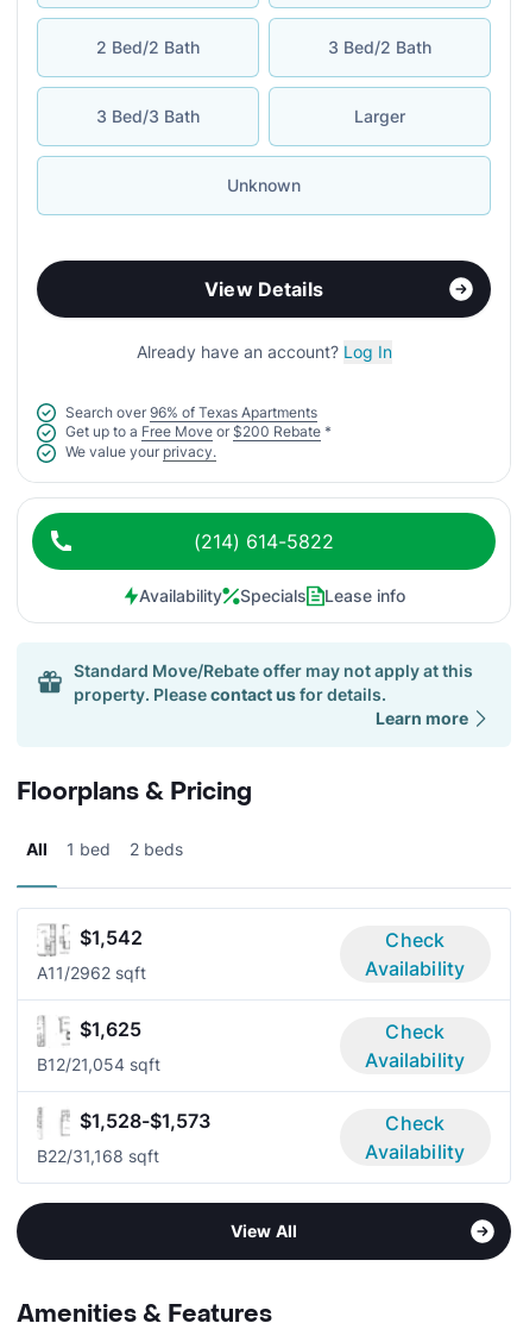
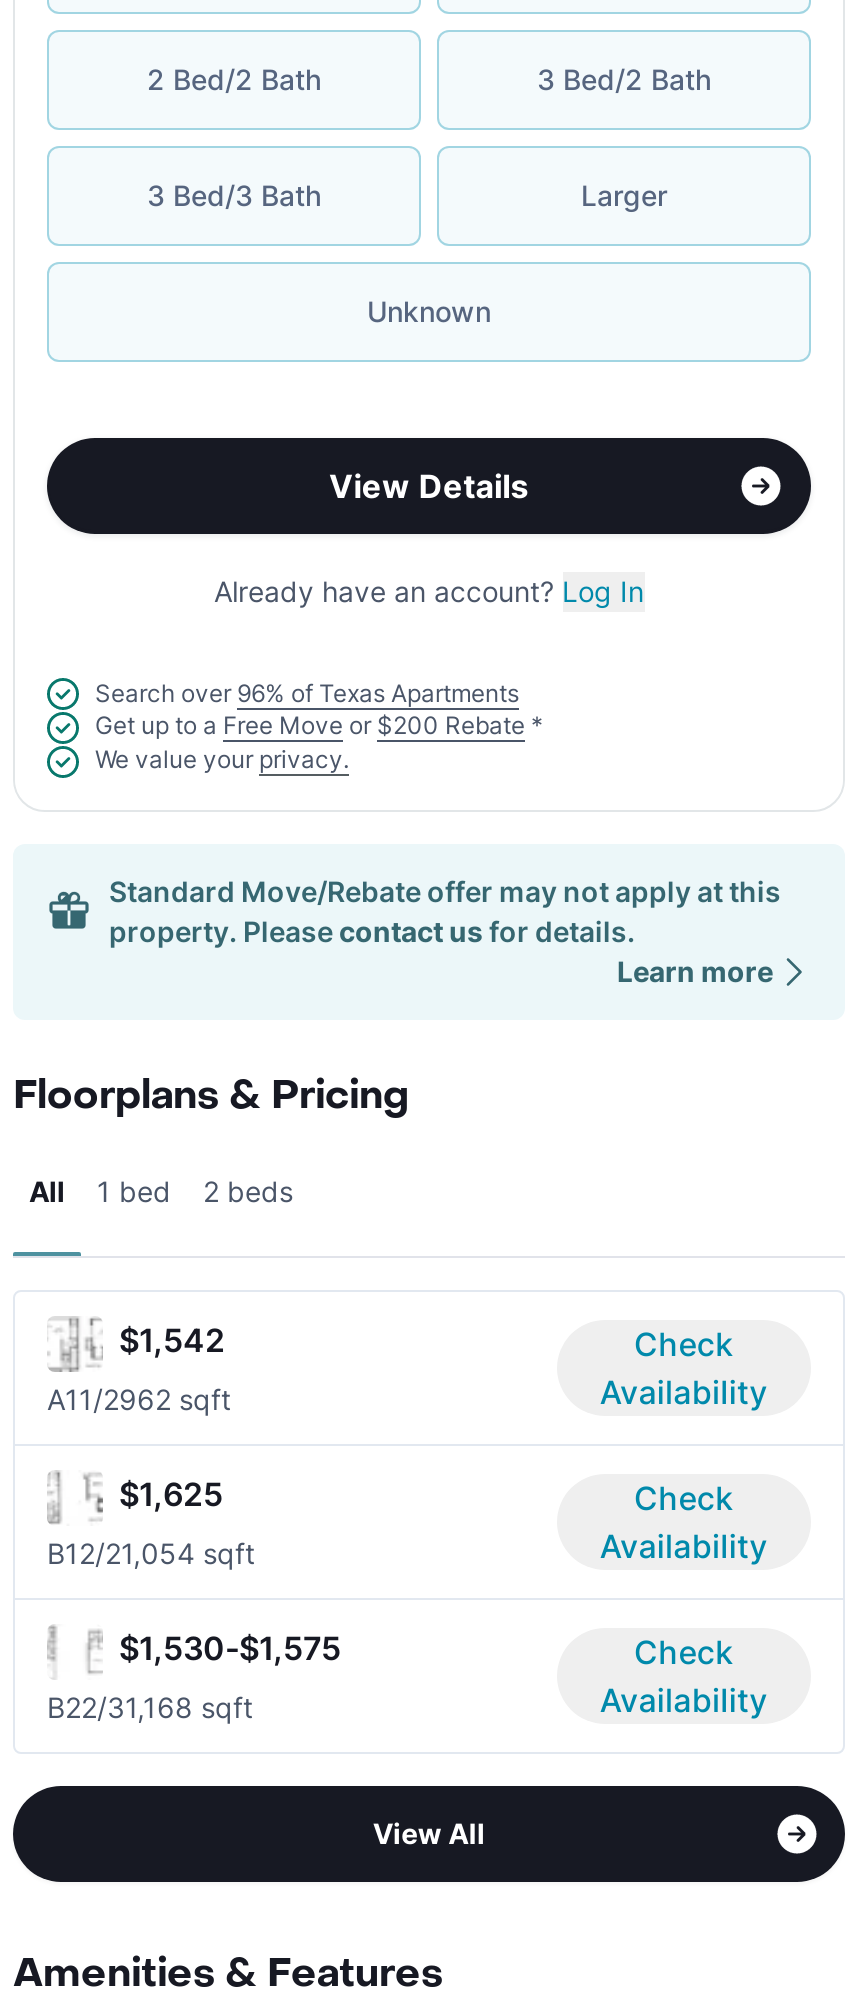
[138,529,405,605] (214) 614-5822 | Availability | Specials | Lease info -> none
[80,1109,210,1132] $1,528-$1,573 -> [119,1628,341,1668] $1,530-$1,575

